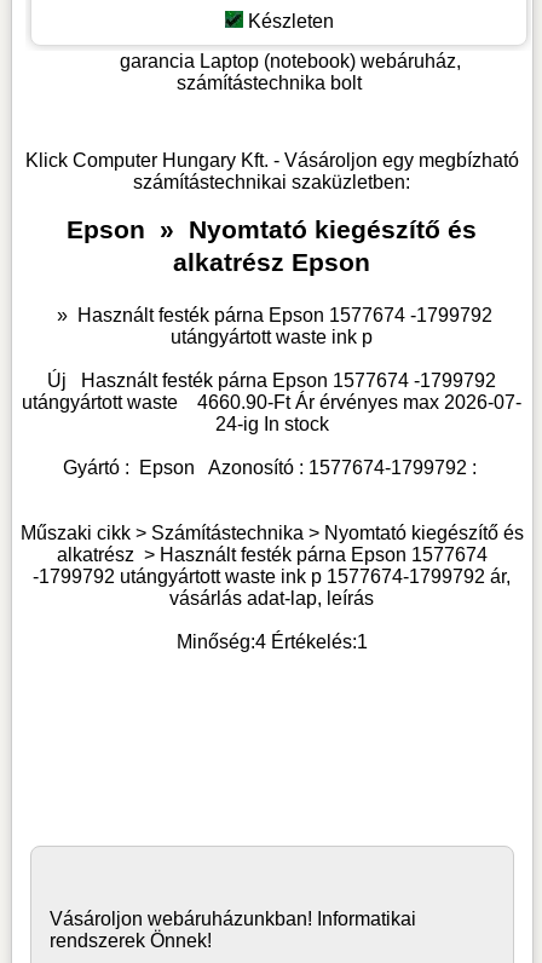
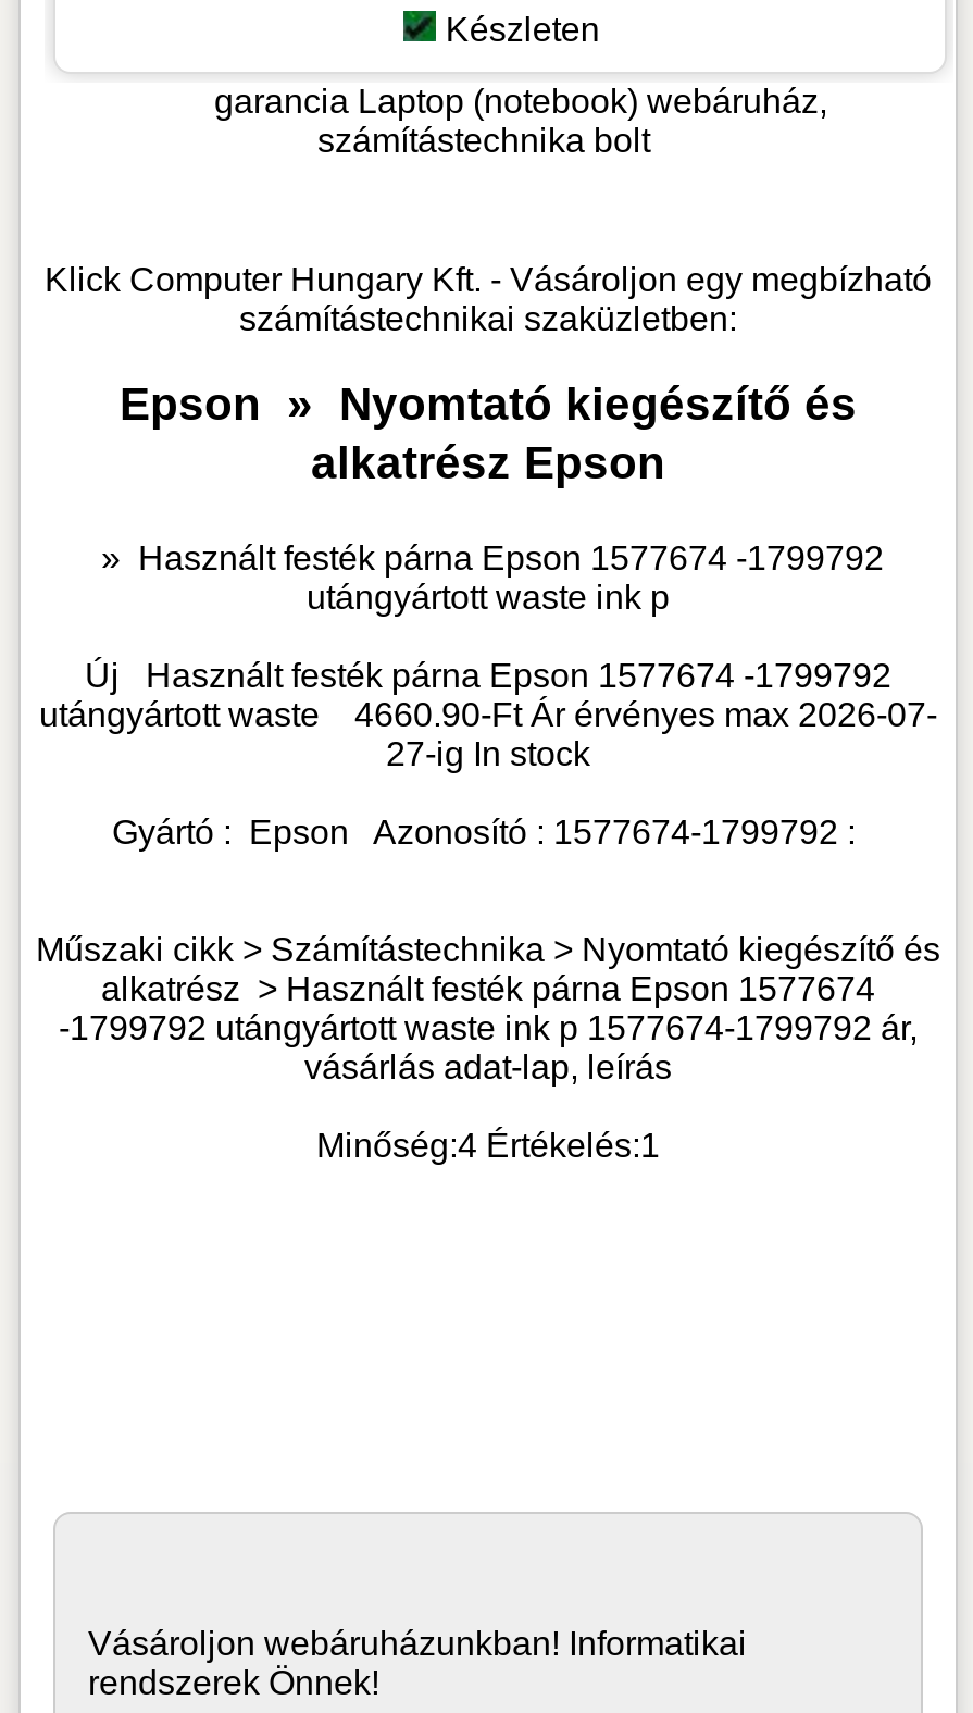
[215,414,329,435] 24-ig In stock -> [386,736,590,773] 27-ig In stock

